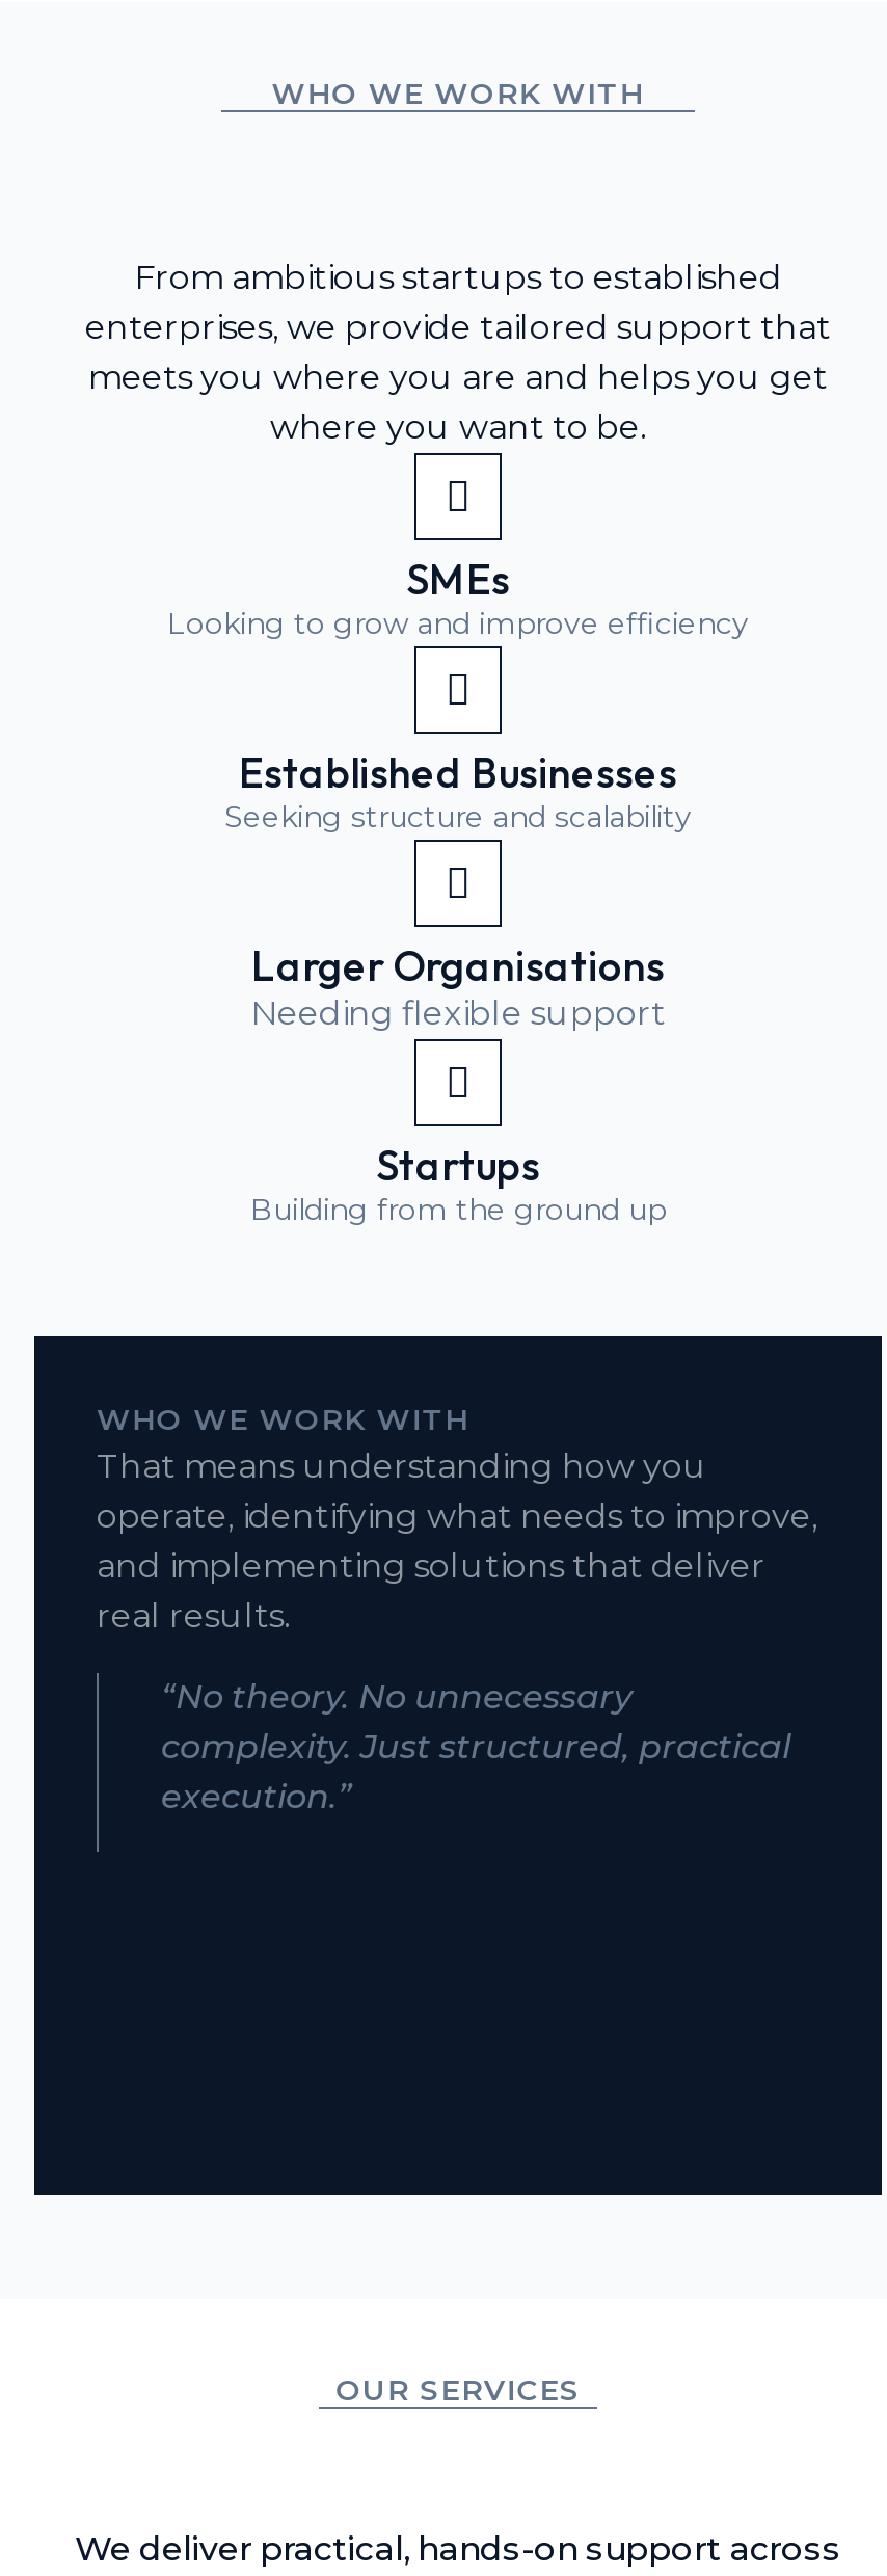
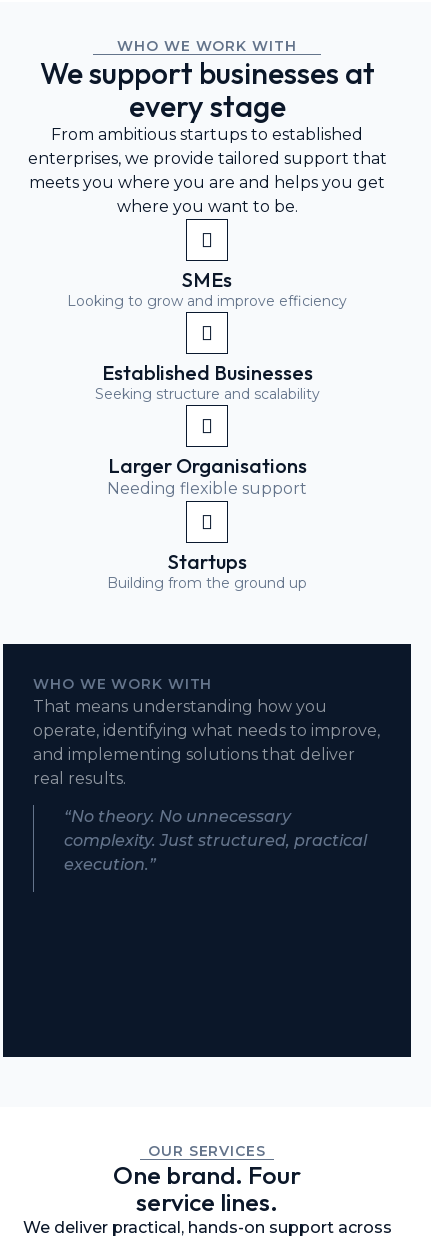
none -> [39,54,374,125] We support businesses at | every stage
none -> [113,1159,301,1218] One brand. Four | service lines.

